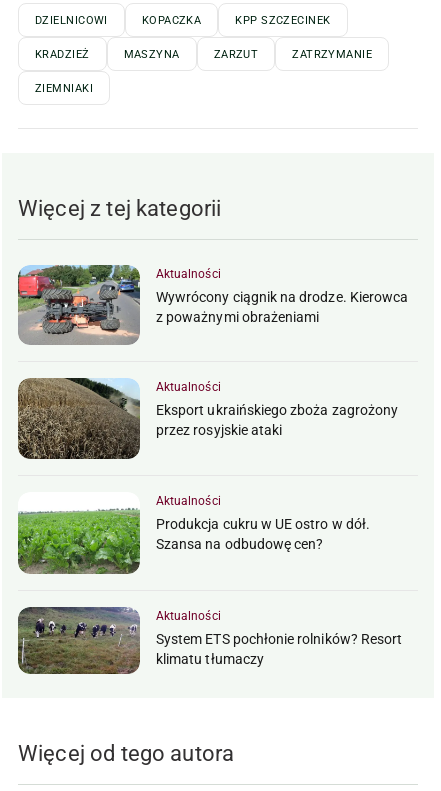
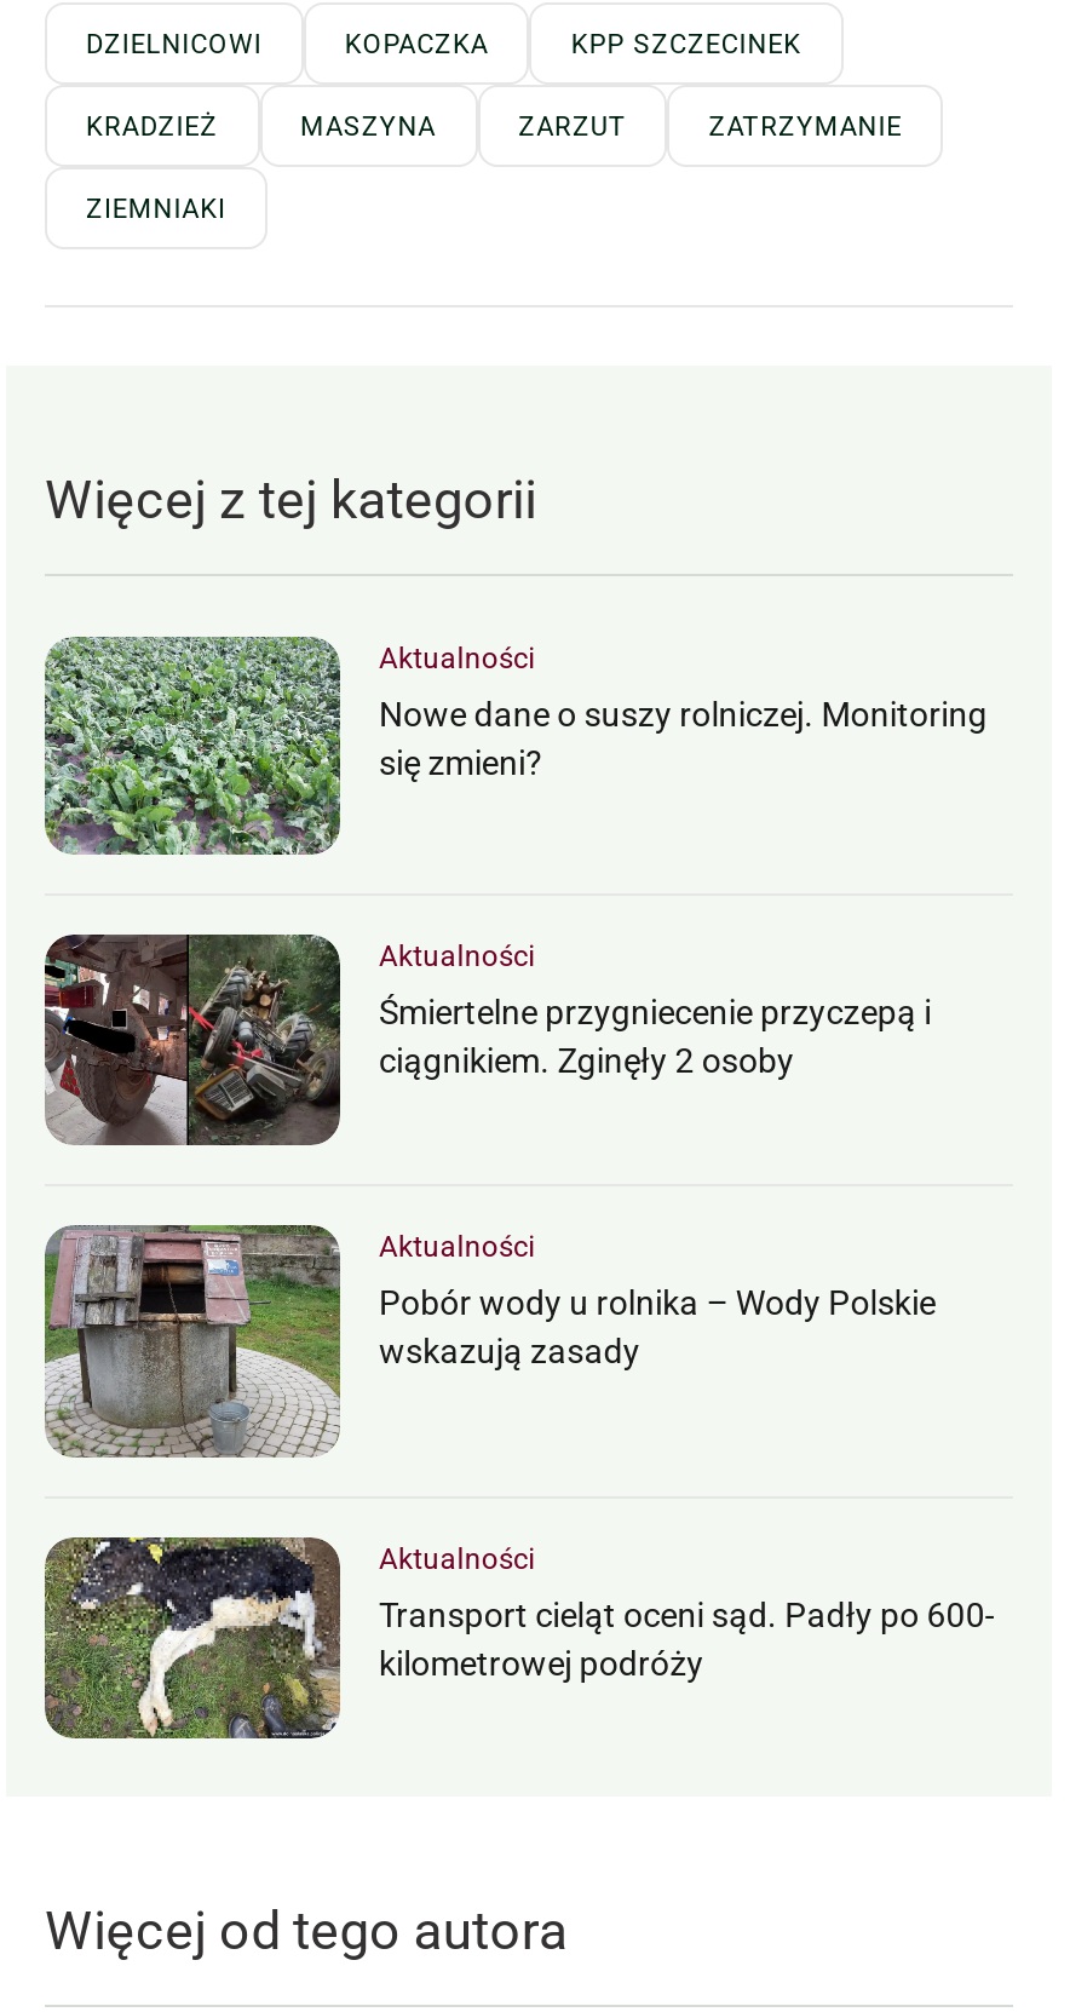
[18,265,408,345] [image] | Wywrócony ciągnik na drodze. Kierowca | z poważnymi obrażeniami -> [45,634,987,855] [image] | Nowe dane o suszy rolniczej. Monitoring | się zmieni?
[18,377,398,460] [image] | Eksport ukraińskiego zboża zagrożony | przez rosyjskie ataki -> [45,932,931,1148] [image] | Śmiertelne przygniecenie przyczepą i | ciągnikiem. Zginęły 2 osoby
[18,498,370,574] [image] | Produkcja cukru w UE ostro w dół. | Szansa na odbudowę cen? -> [42,1223,936,1458] [image] | Pobór wody u rolnika – Wody Polskie | wskazują zasady
[19,606,402,675] [image] | System ETS pochłonie rolników? Resort | klimatu tłumaczy -> [45,1535,995,1741] [image] | Transport cieląt oceni sąd. Padły po 600- | kilometrowej podróży

